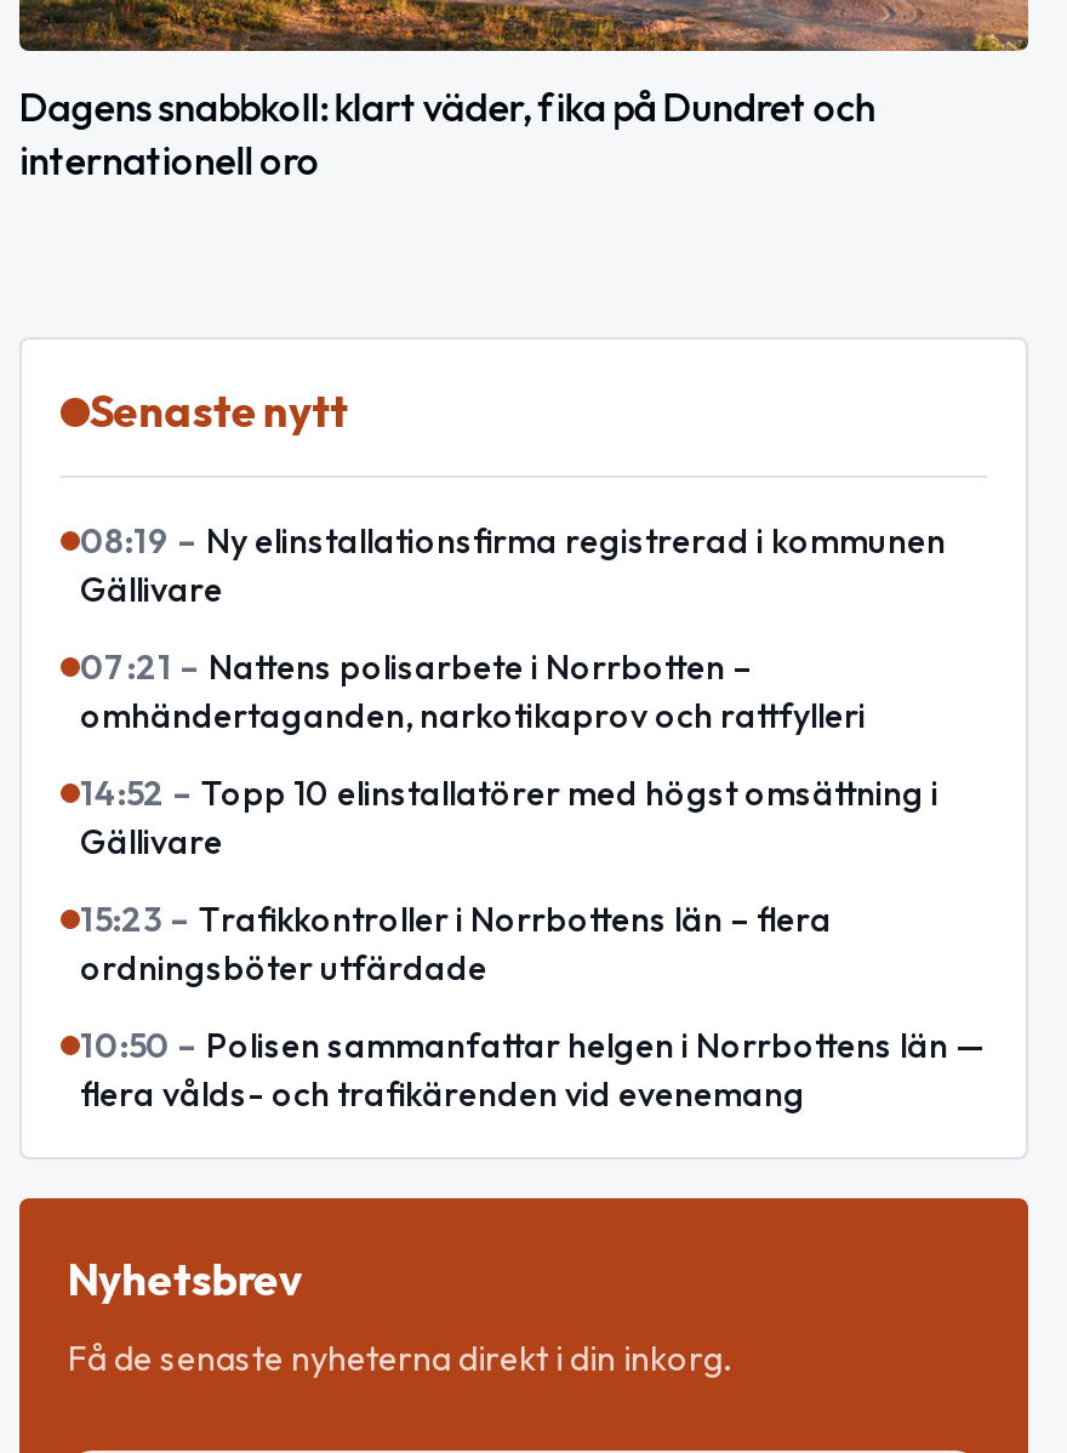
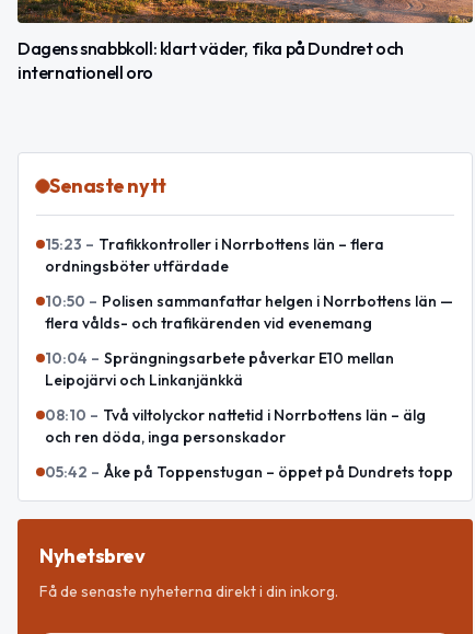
[80,519,946,864] 08:19 – Ny elinstallationsfirma registrerad i kommunen | Gällivare | 07:21 – Nattens polisarbete i Norrbotten – | omhändertaganden, narkotikaprov och rattfylleri | 14:52 – Topp 10 elinstallatörer med högst omsättning i | Gällivare -> none
moved [80,898,985,1116] -> [45,234,453,333]: 15:23 – Trafikkontroller i Norrbottens län – flera | ordningsböter utfärdade | 10:50 – Polisen sammanfattar helgen i Norrbottens län — | flera vålds- och trafikärenden vid evenemang
none -> [45,348,453,482] 10:04 – Sprängningsarbete påverkar E10 mellan | Leipojärvi och Linkanjänkkä | 08:10 – Två viltolyckor nattetid i Norrbottens län – älg | och ren döda, inga personskador | 05:42 – Åke på Toppenstugan – öppet på Dundrets topp

